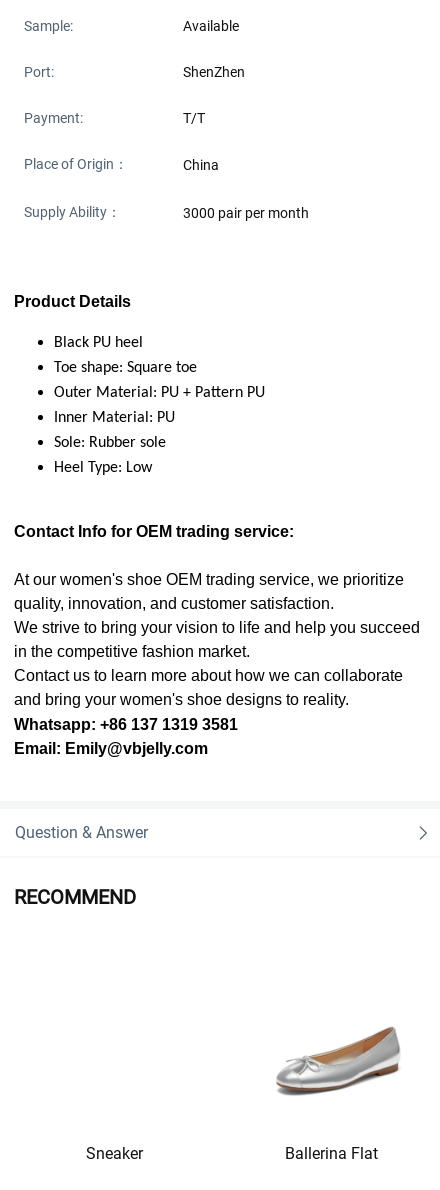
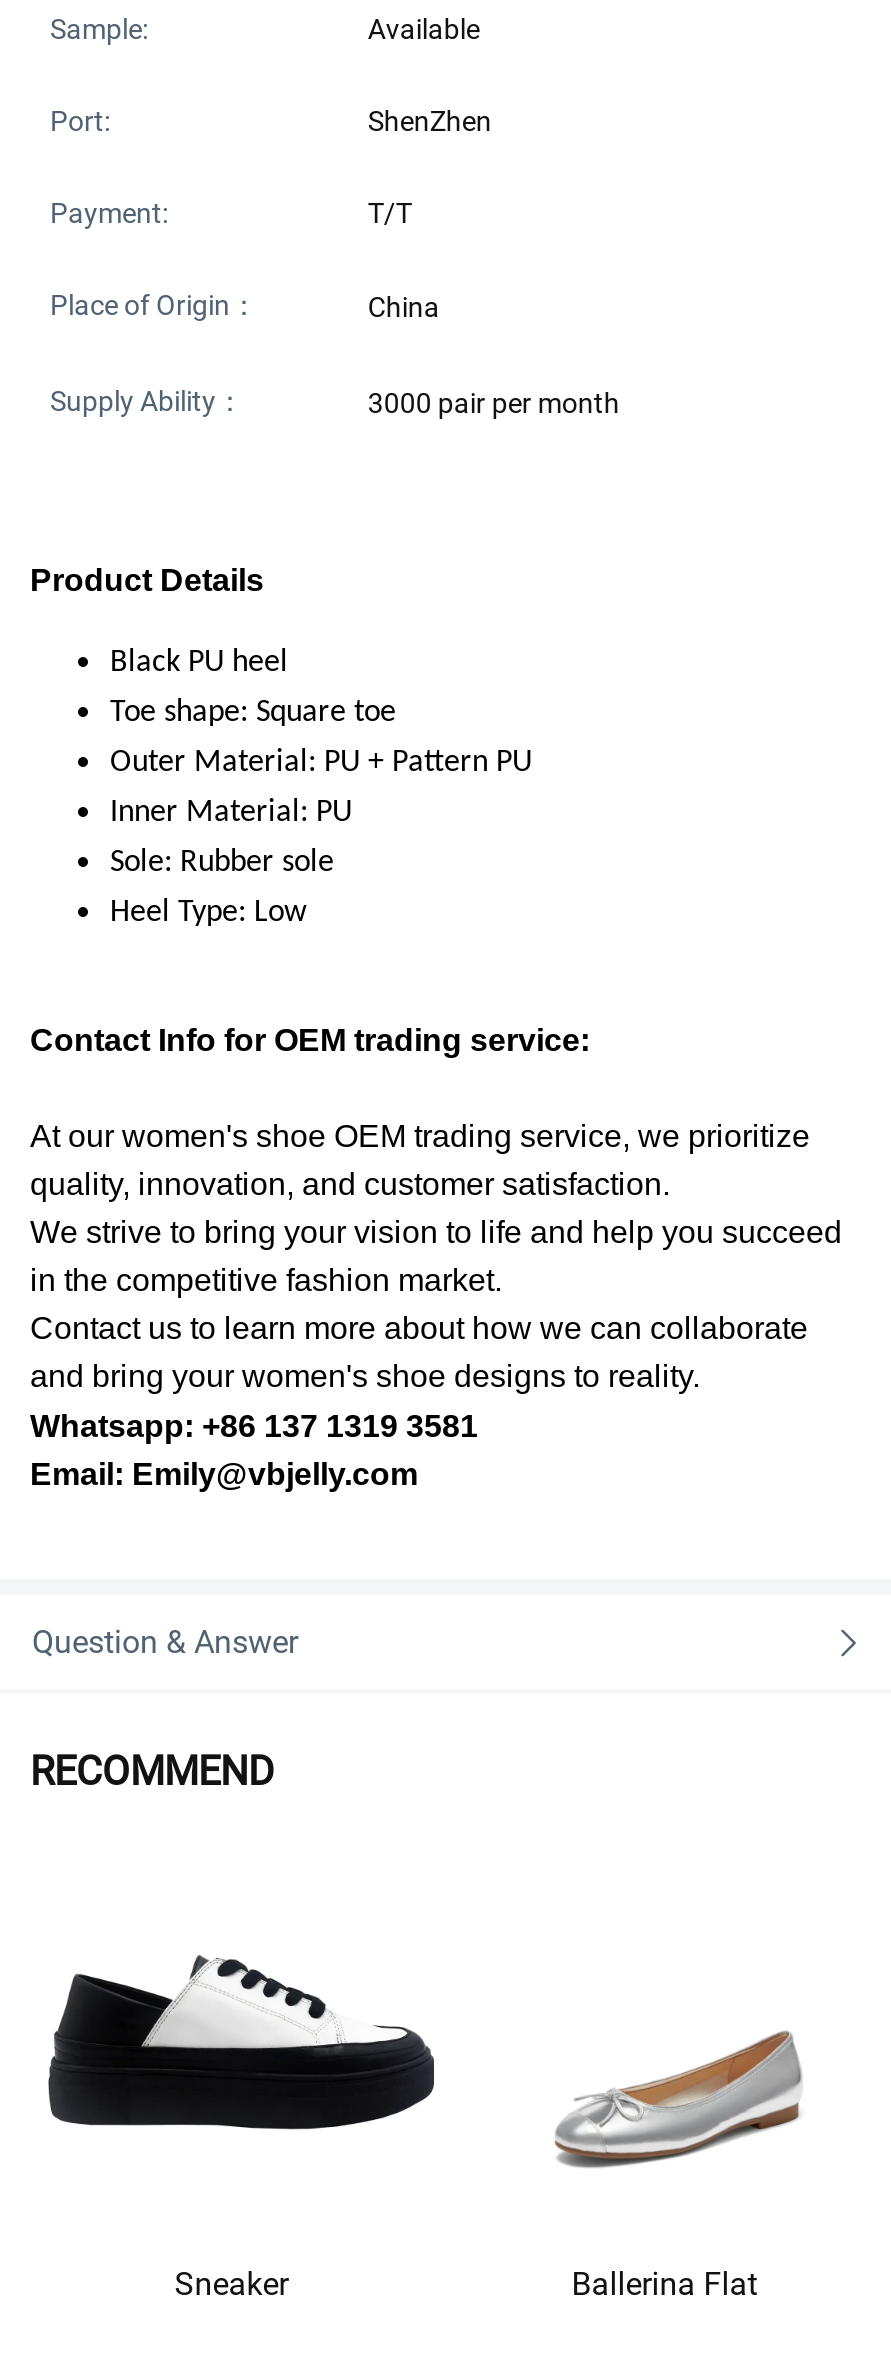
none -> [46,1953,436,2131] [image]

